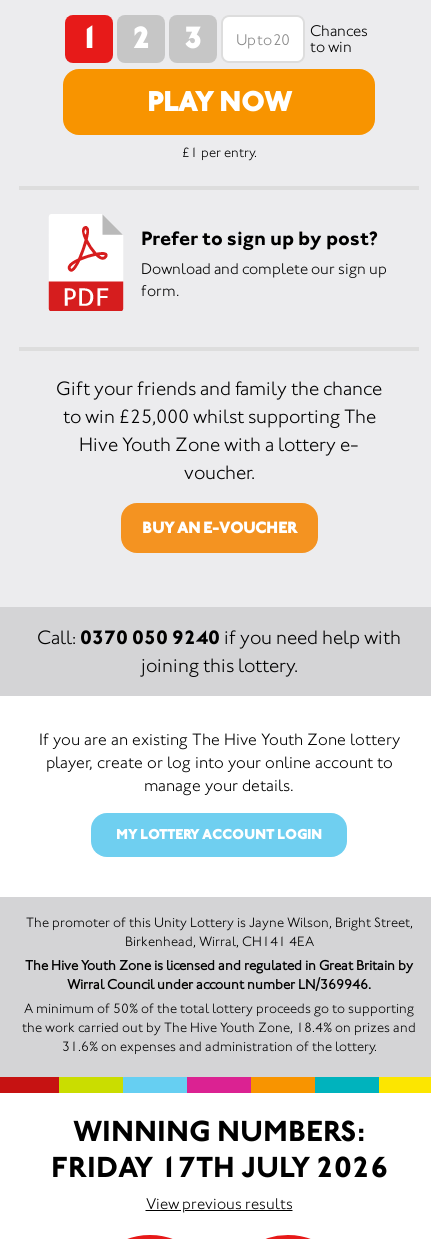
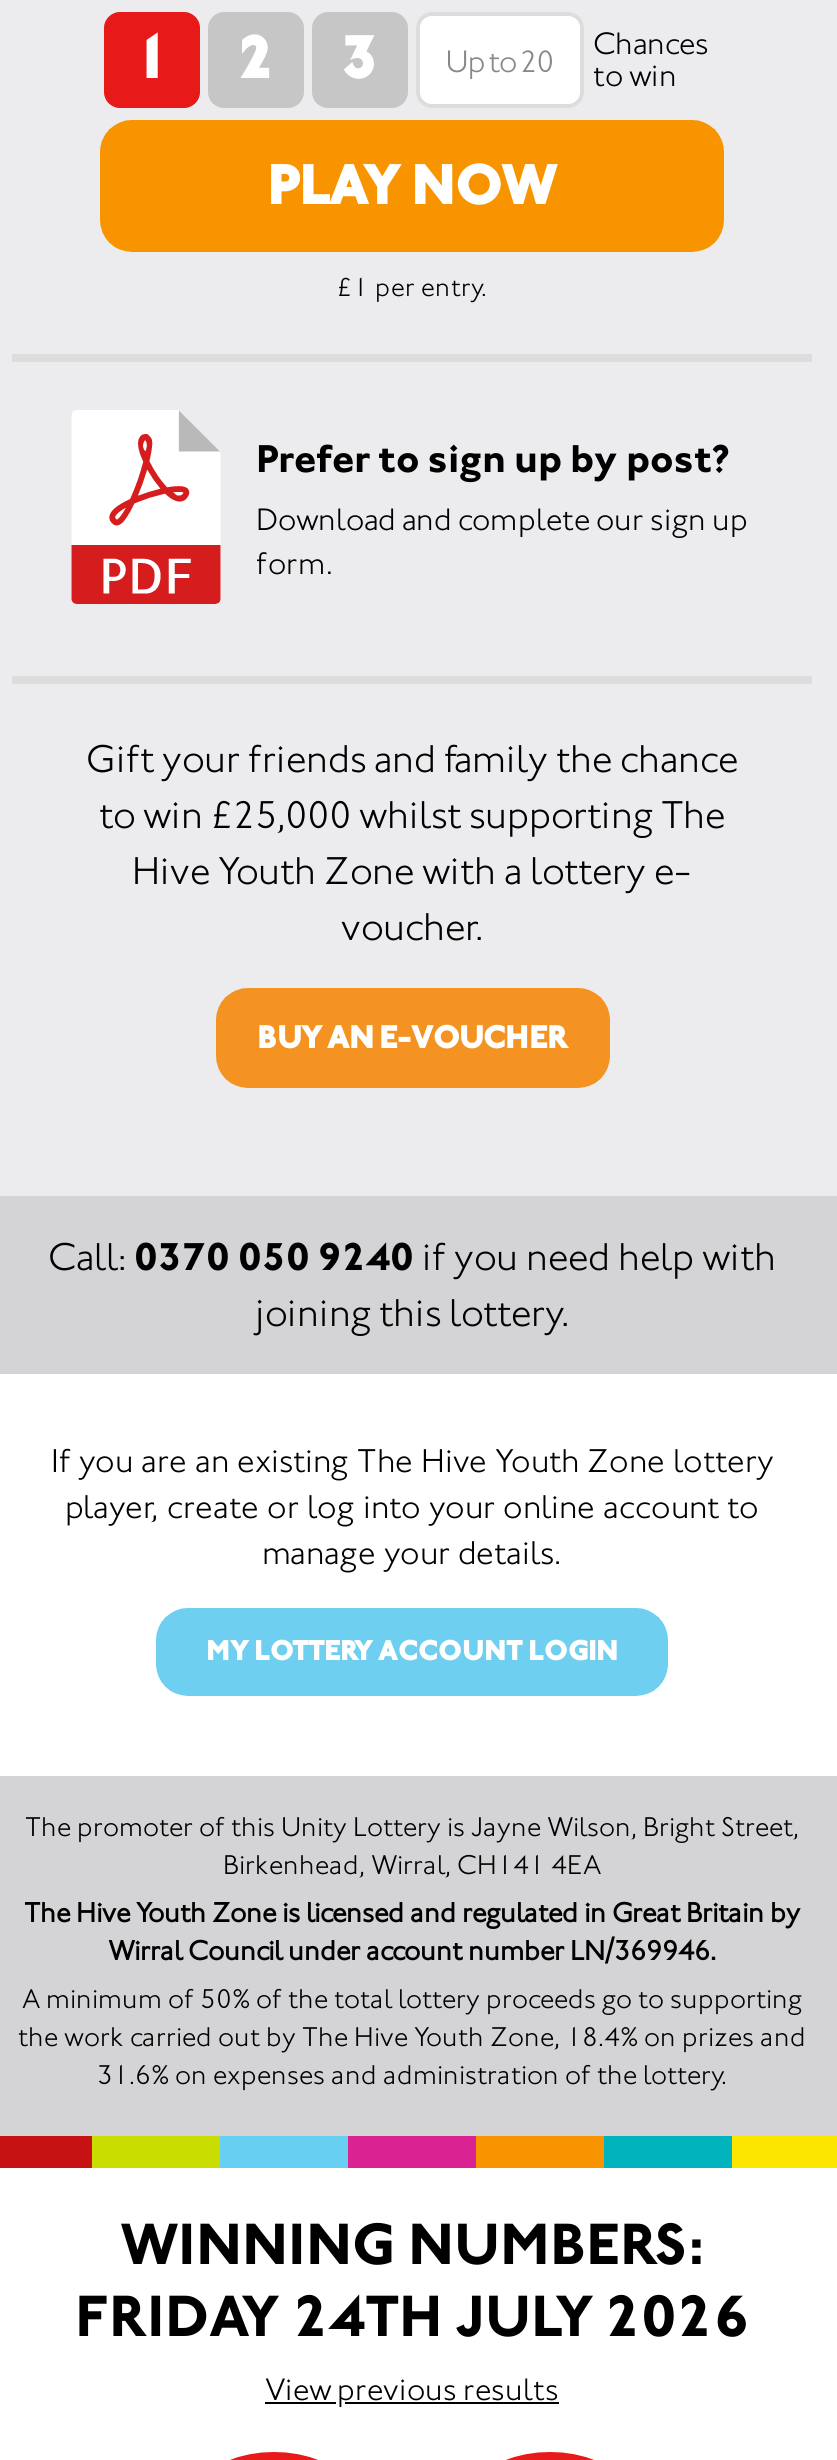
[50,1149,387,1185] FRIDAY 17TH JULY 2026 -> [75,2280,749,2352] FRIDAY 24TH JULY 2026

